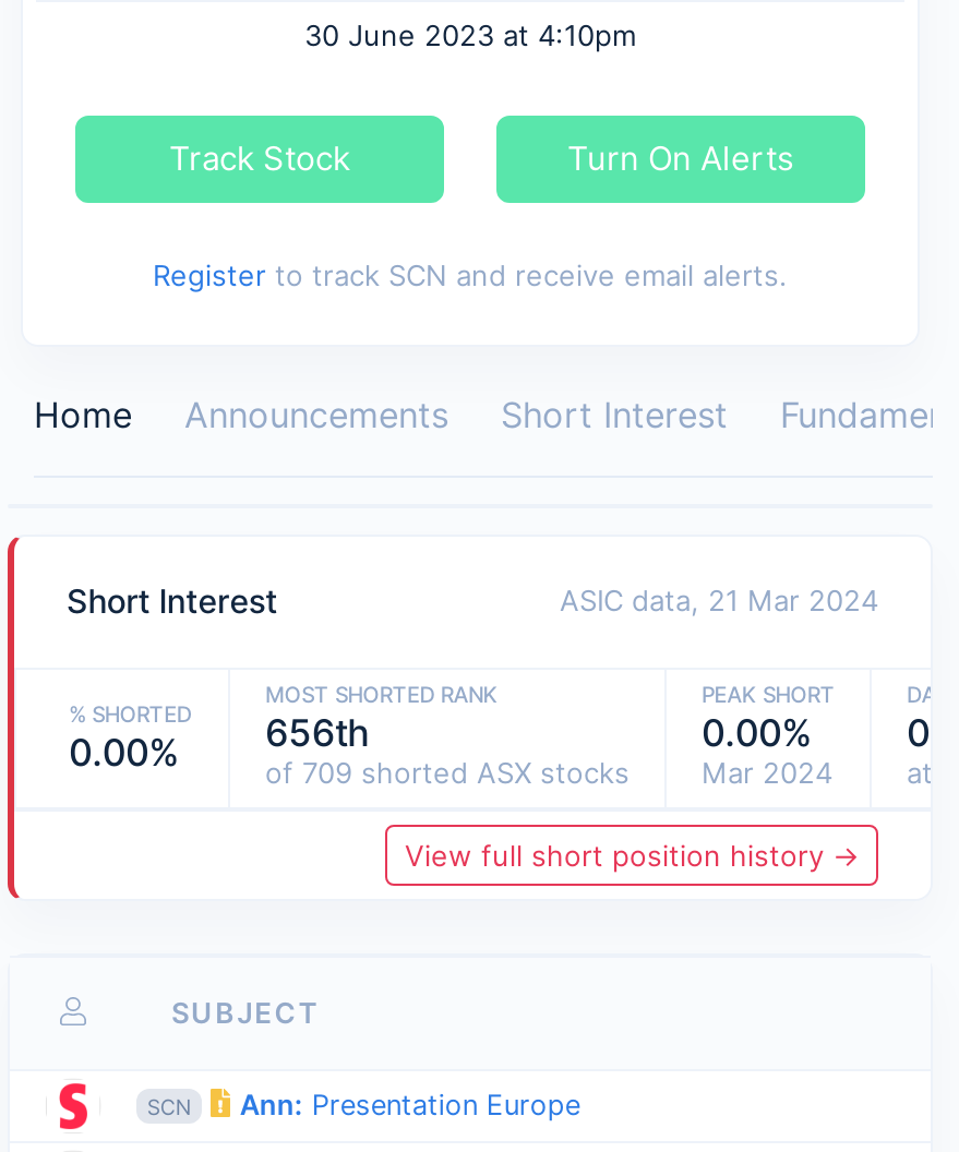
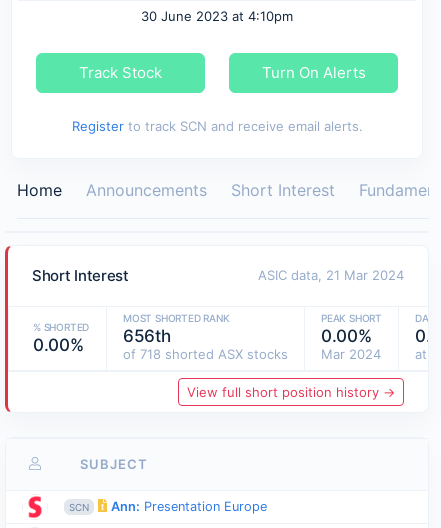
[265,754,630,789] of 709 shorted ASX stocks -> [123,346,288,362] of 718 shorted ASX stocks

